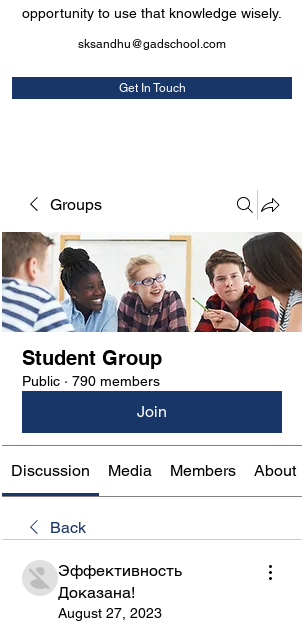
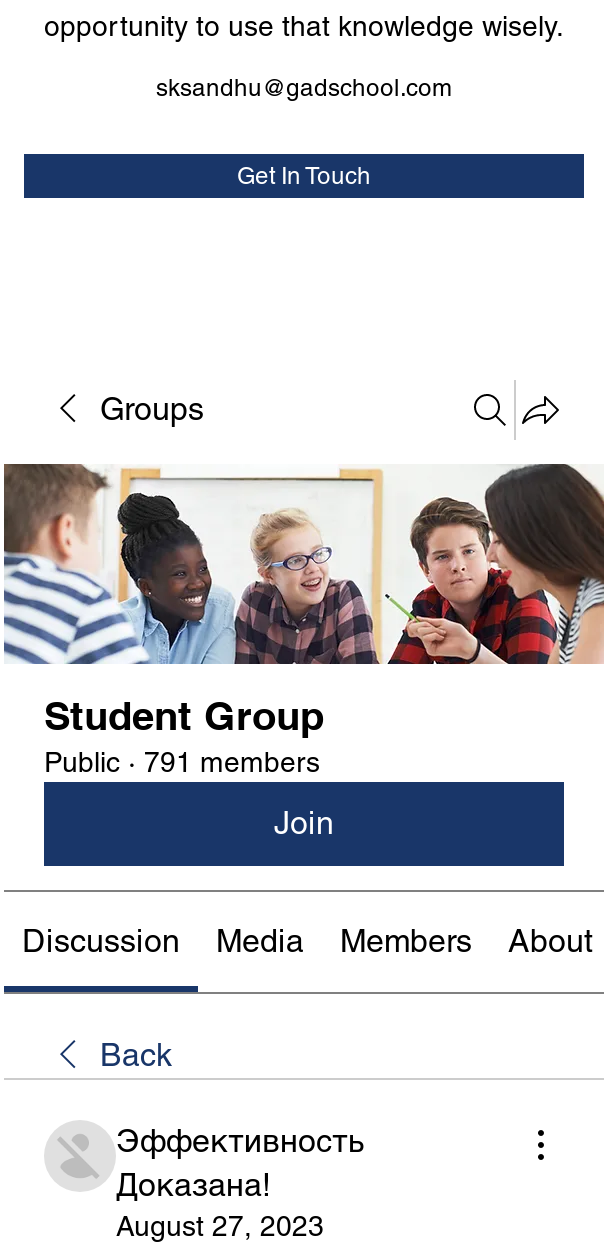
[22,373,160,389] Public · 790 members -> [44,746,320,778] Public · 791 members

